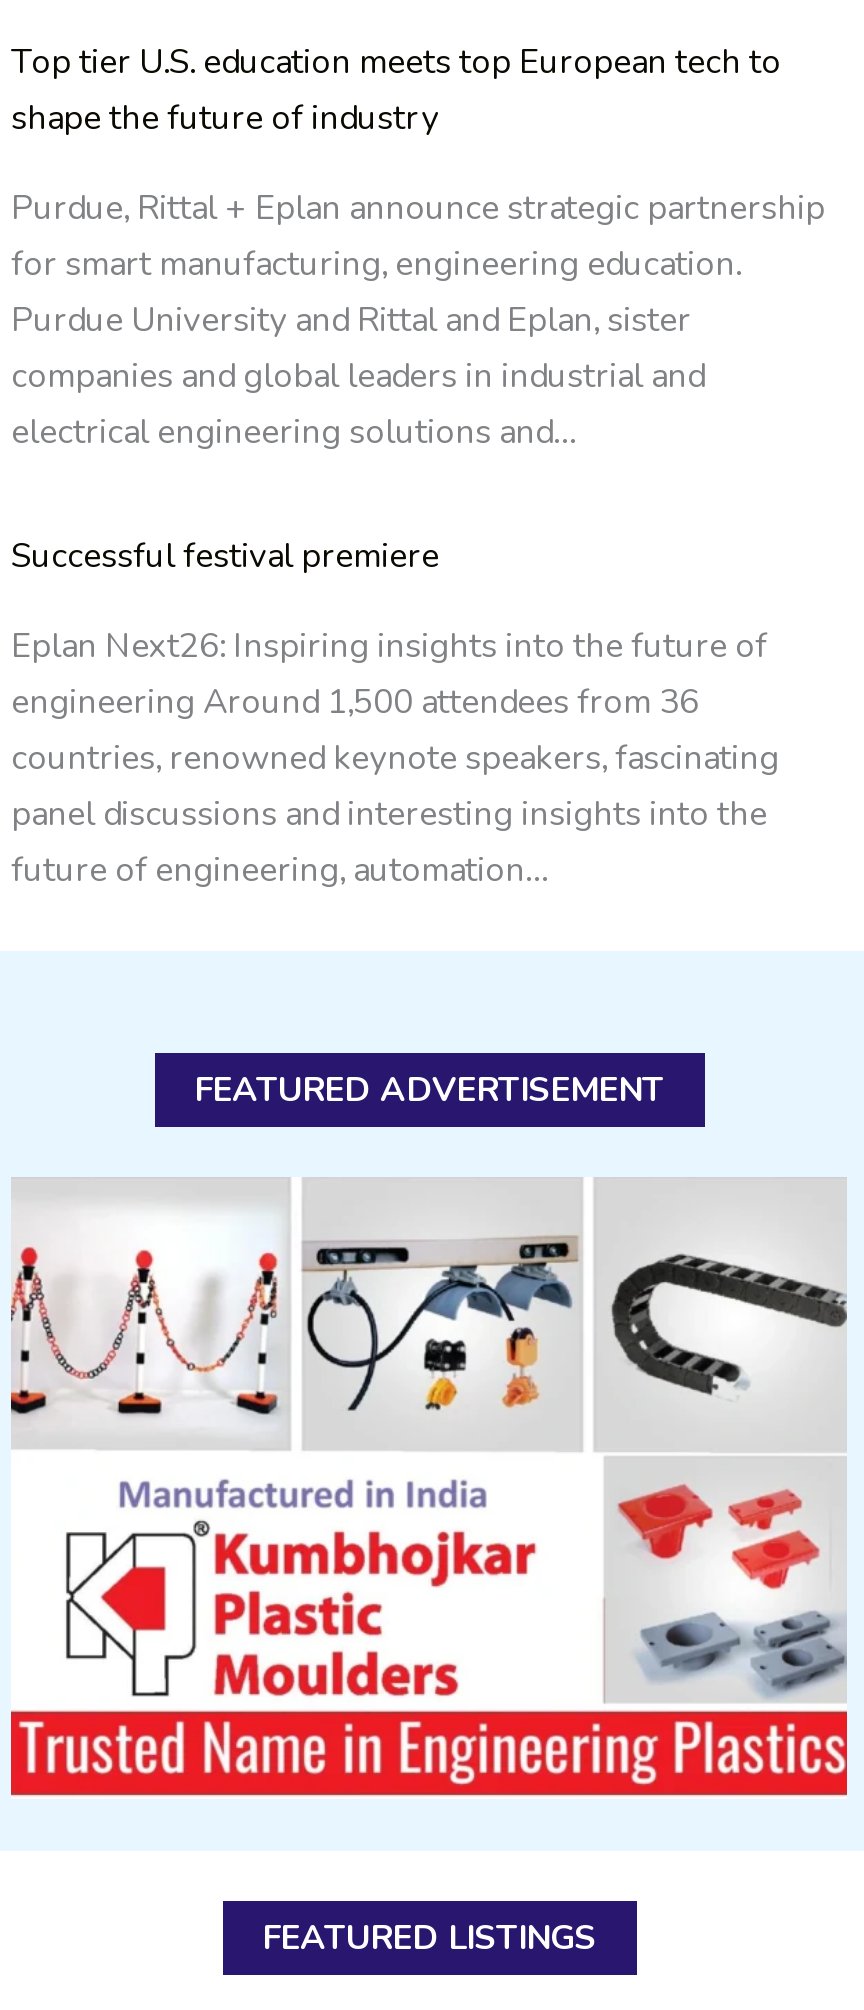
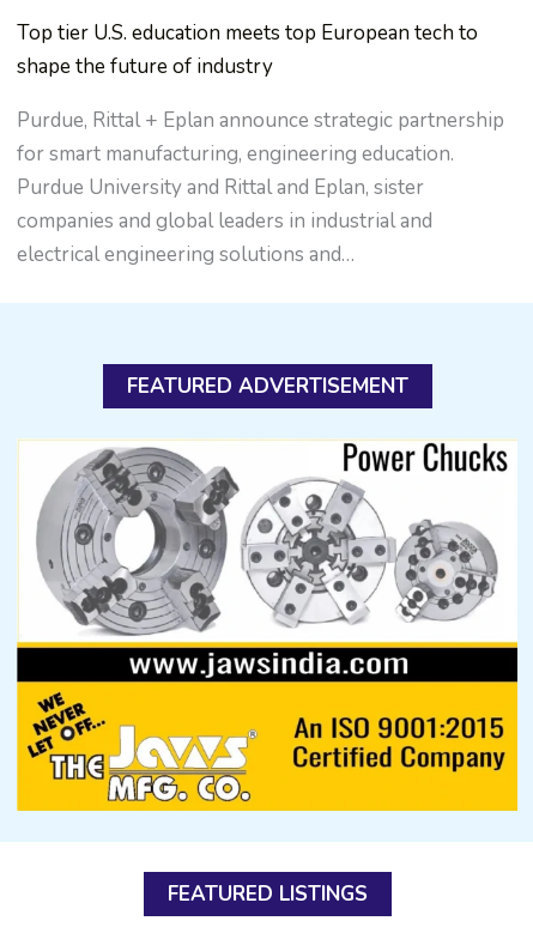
[11,533,779,893] Successful festival premiere | Eplan Next26: Inspiring insights into the future of | engineering Around 1,500 attendees from 36 | countries, renowned keynote speakers, fascinating | panel discussions and interesting insights into the | future of engineering, automation… -> none
[9,1179,849,1799] [image] -> [16,441,519,812] [image]

